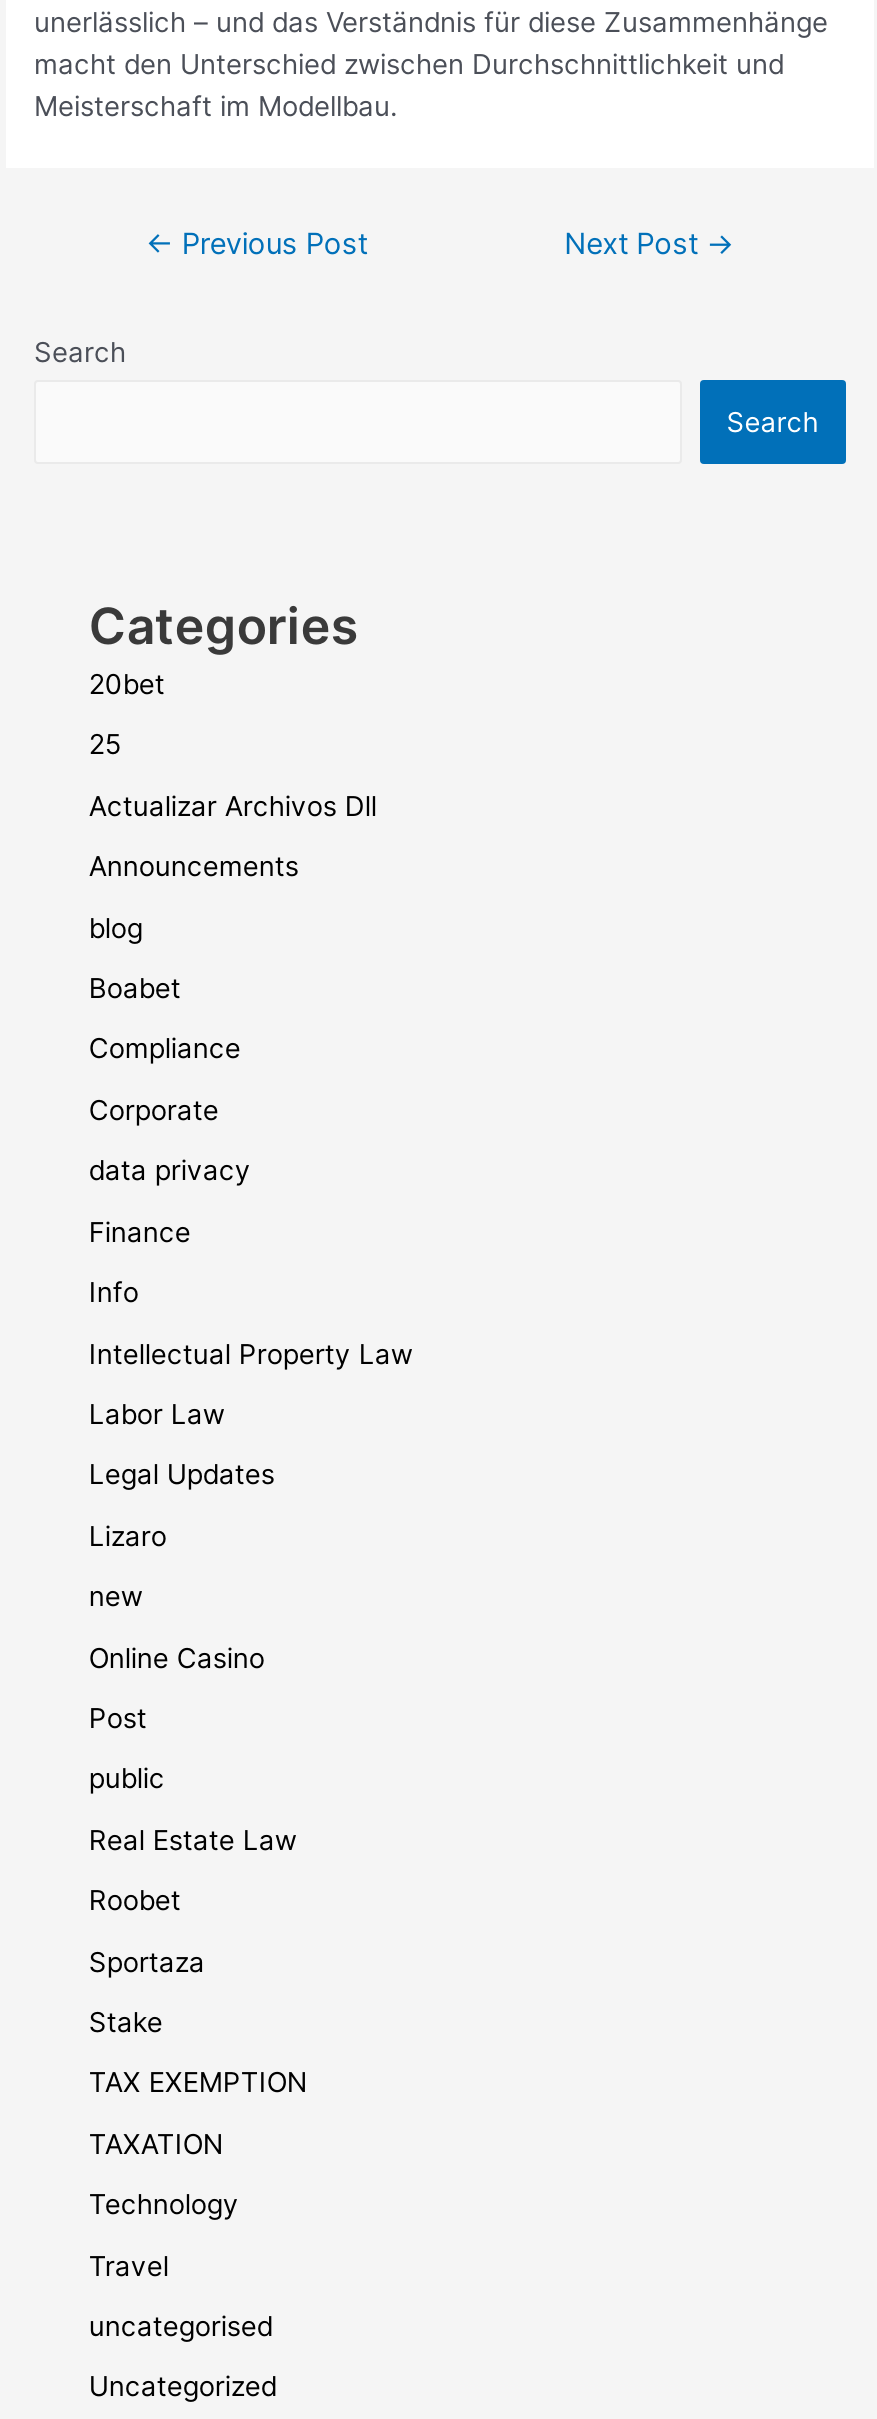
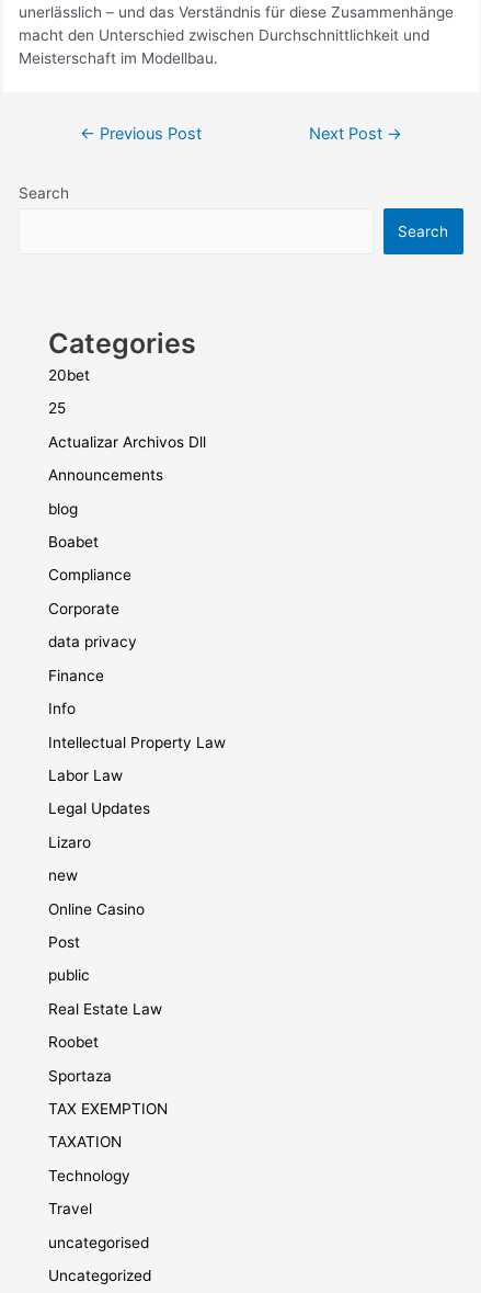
[89,2006,163,2038] Stake -> none

